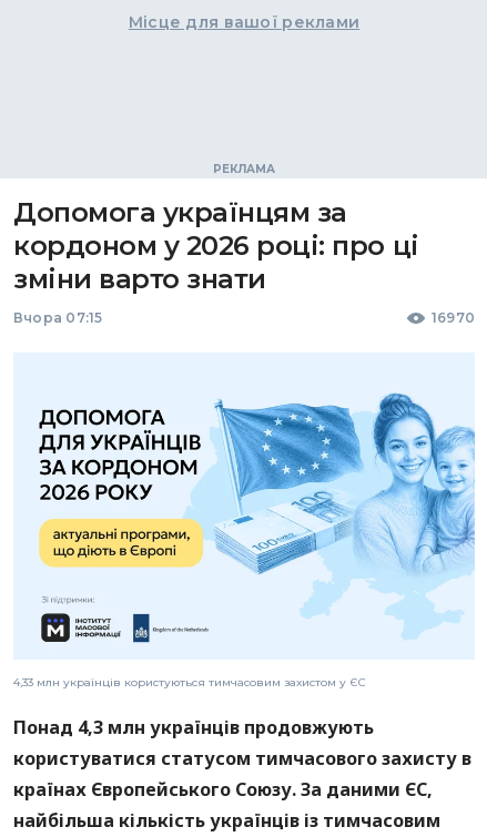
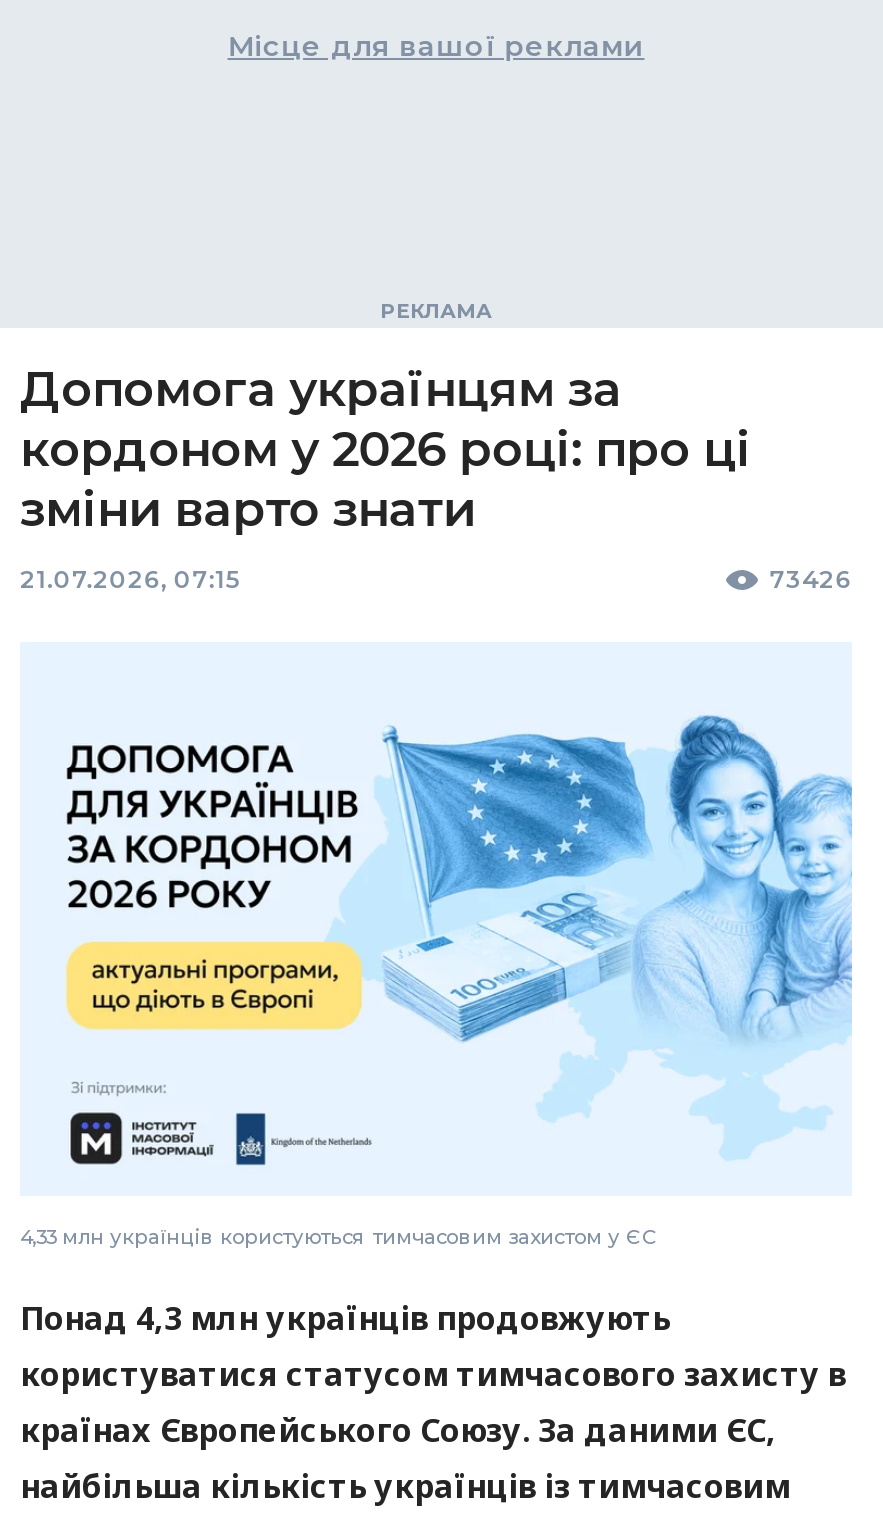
[13,309,475,326] Вчора 07:15 | 16970 -> [20,564,852,594] 21.07.2026, 07:15 | 73426

